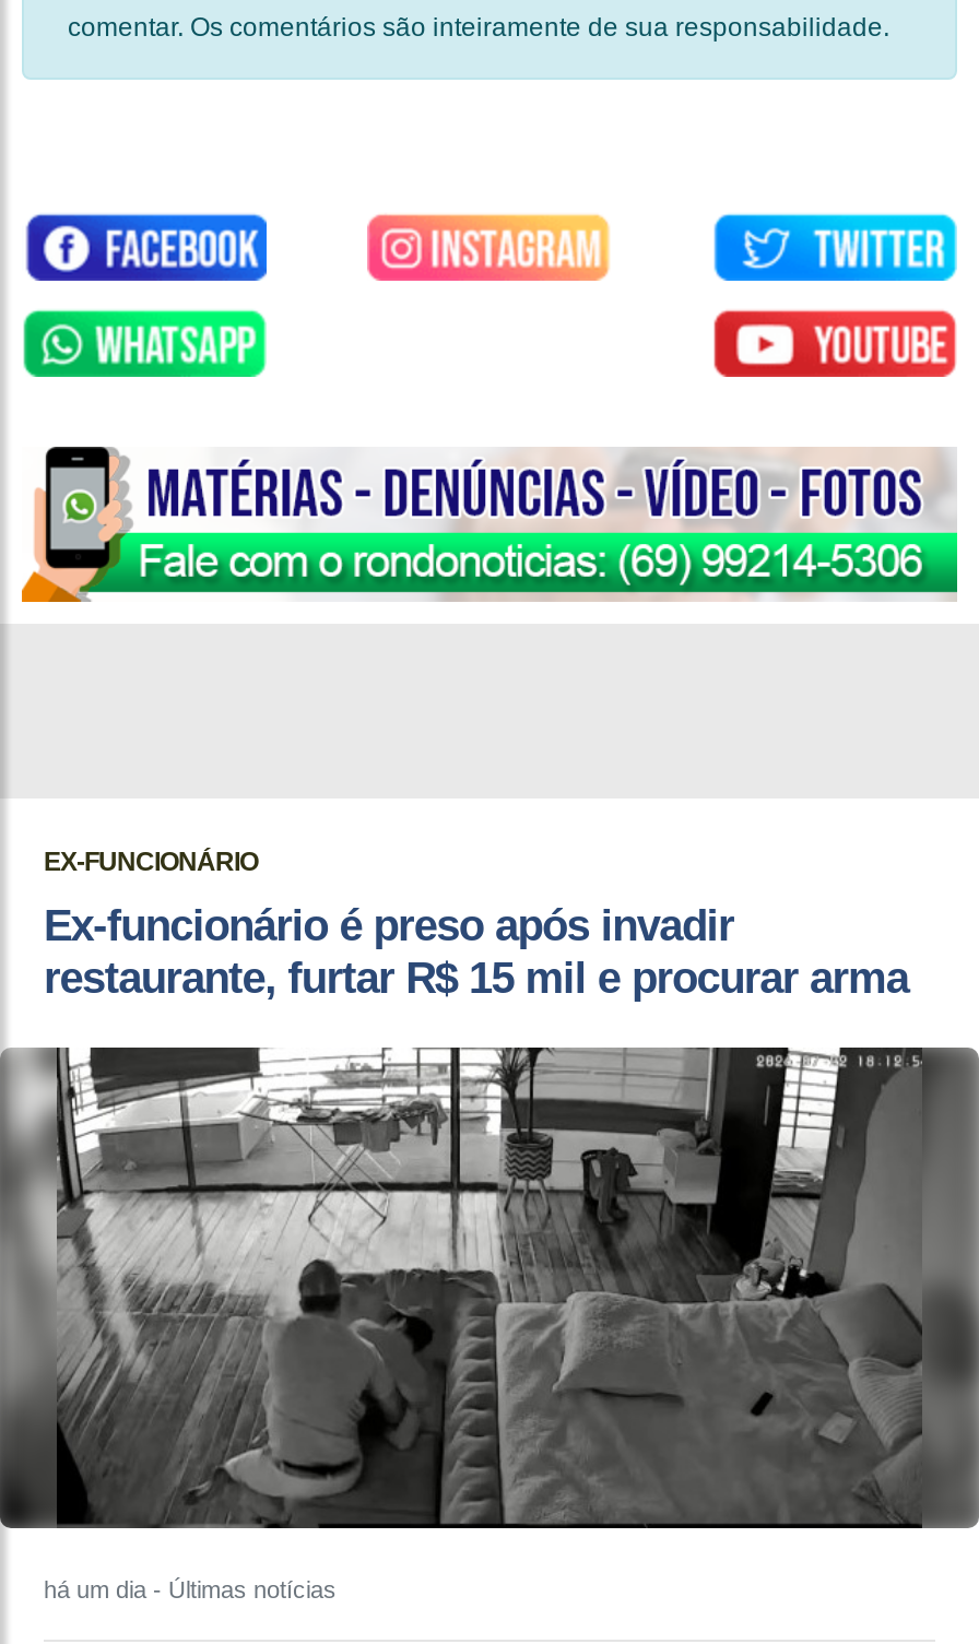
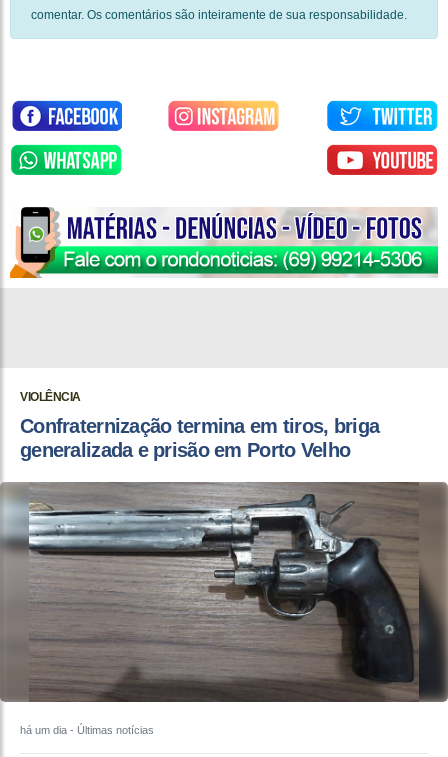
[44,846,258,877] EX-FUNCIONÁRIO -> [20,390,80,404] VIOLÊNCIA
[44,901,908,1001] Ex-funcionário é preso após invadir | restaurante, furtar R$ 15 mil e procurar arma -> [20,415,379,461] Confraternização termina em tiros, briga | generalizada e prisão em Porto Velho
[7,1048,972,1528] [image] -> [3,481,445,702] [image]

